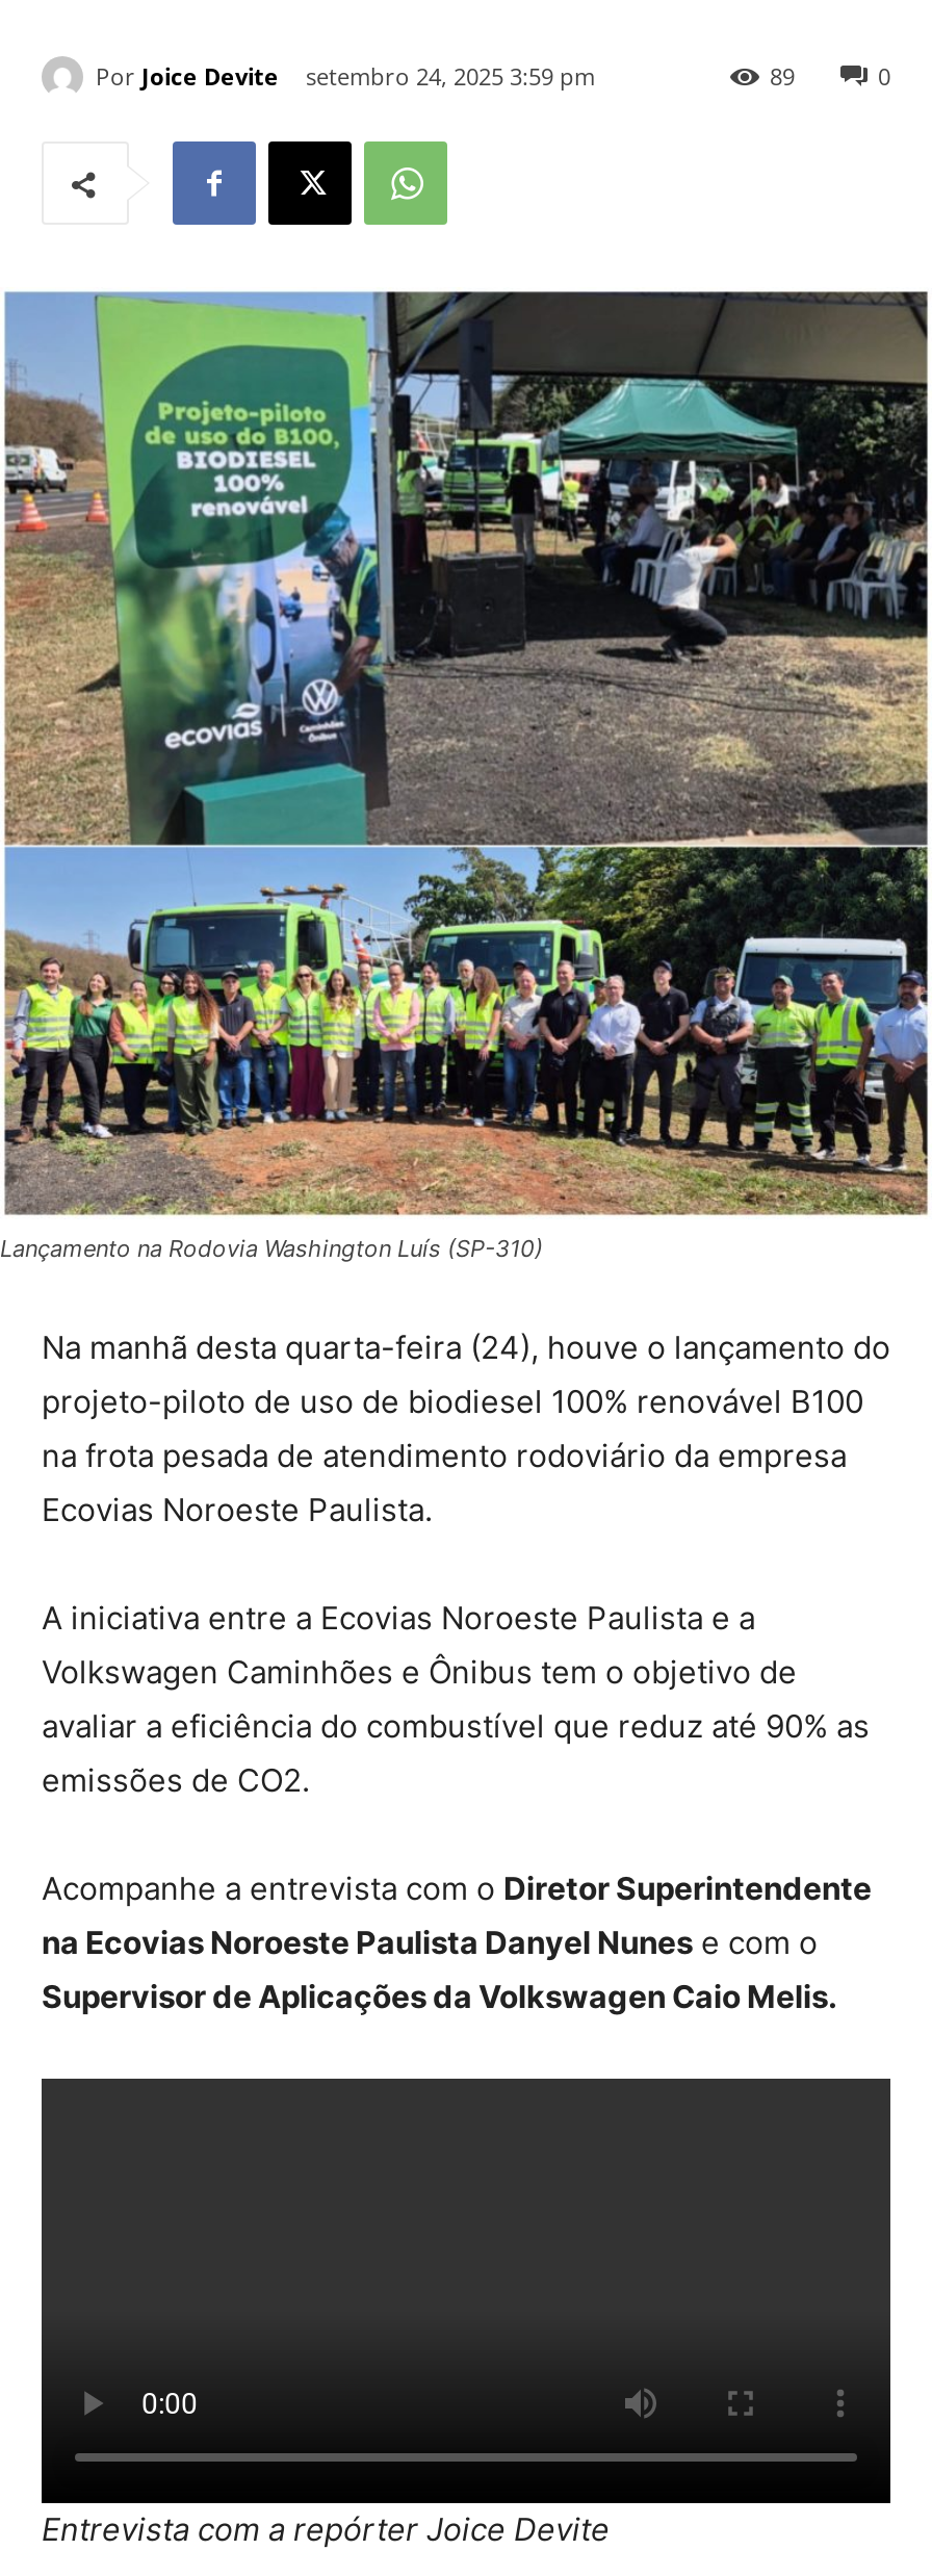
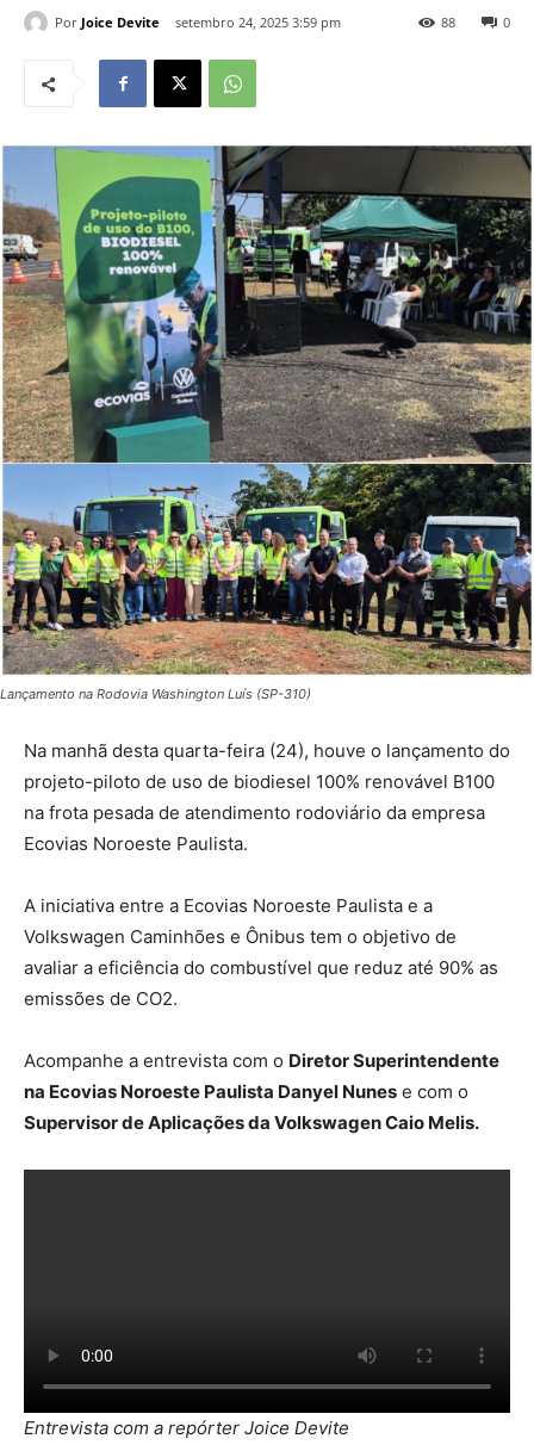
[770,61,795,92] 89 -> [441,13,455,31] 88

